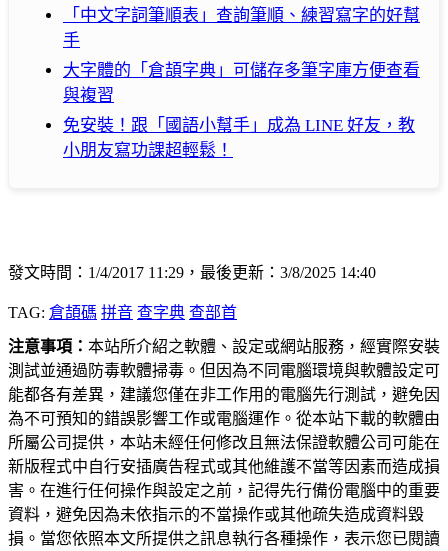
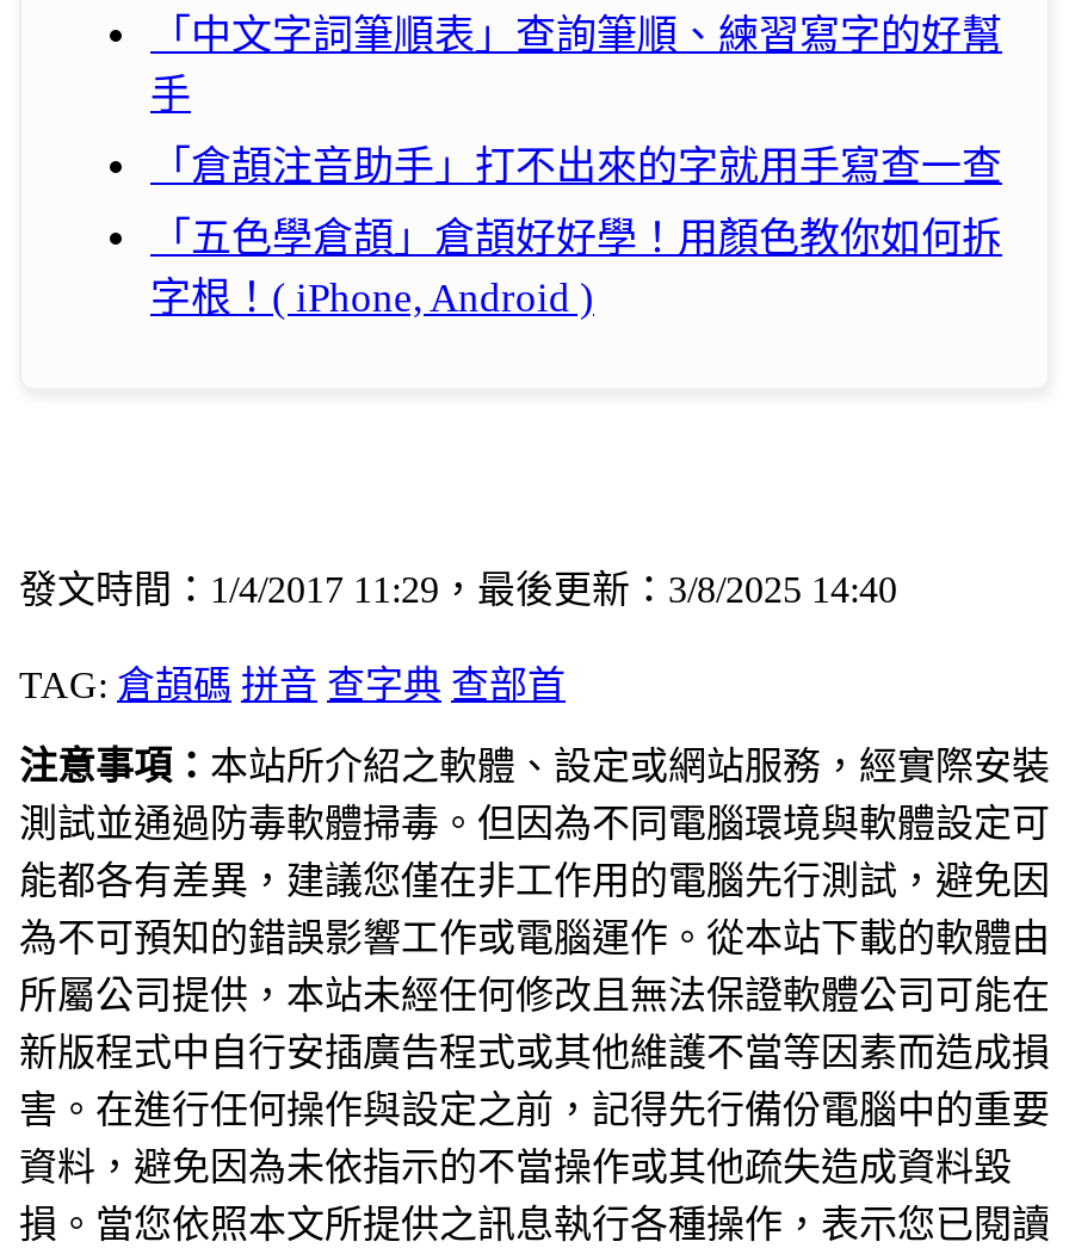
[63,61,420,105] 大字體的「倉頡字典」可儲存多筆字庫方便查看 | 與複習 -> [150,145,1002,190] 「倉頡注音助手」打不出來的字就用手寫查一查
[63,116,415,160] 免安裝！跟「國語小幫手」成為 LINE 好友，教 | 小朋友寫功課超輕鬆！ -> [150,216,1002,321] 「五色學倉頡」倉頡好好學！用顏色教你如何拆 | 字根！( iPhone, Android )

